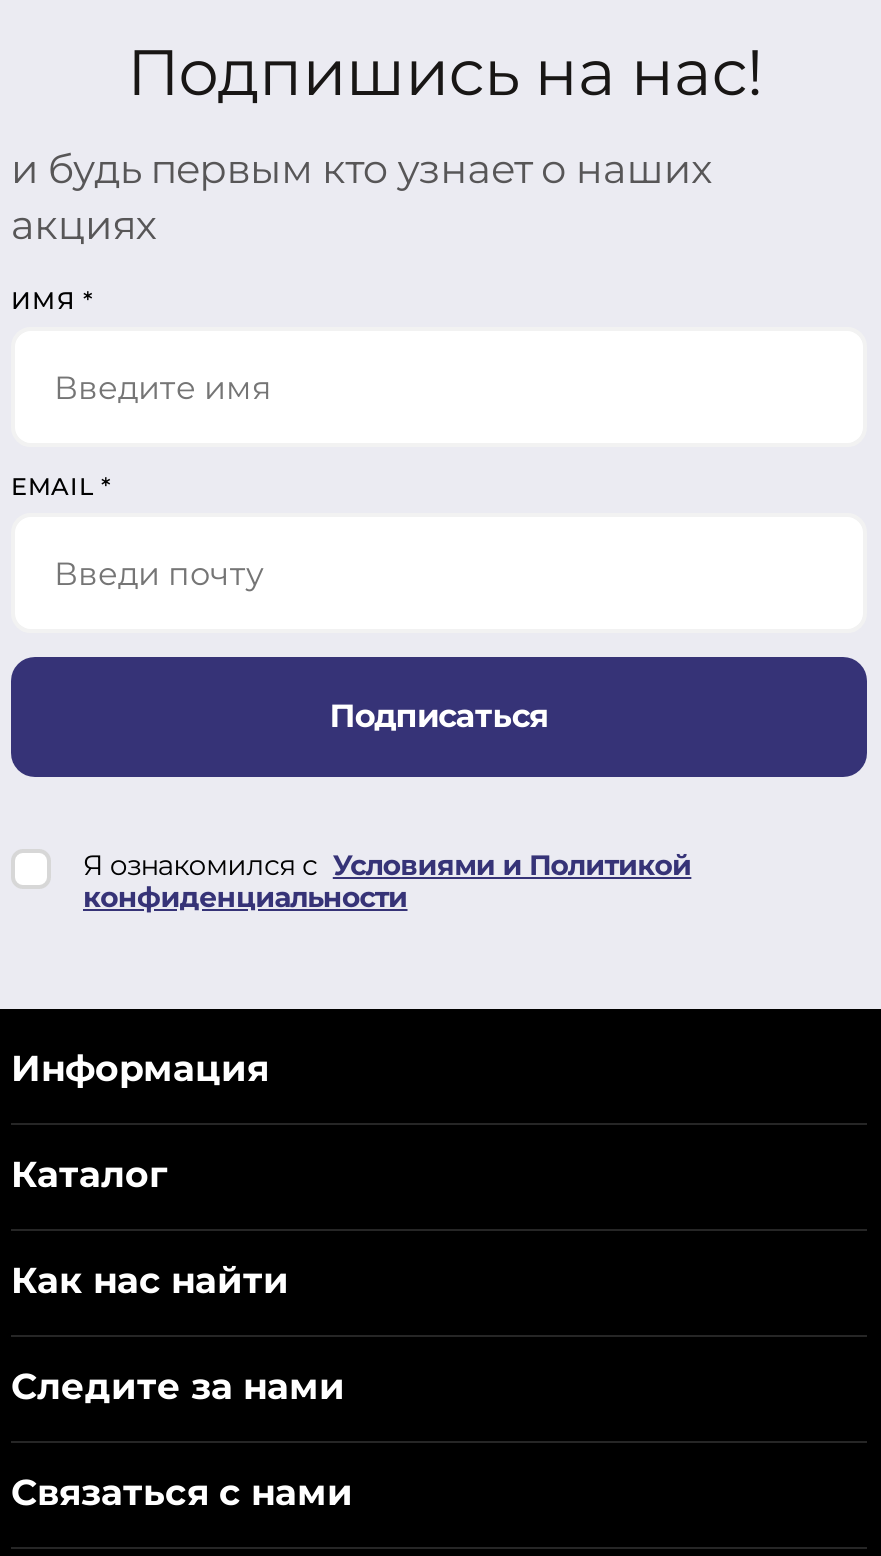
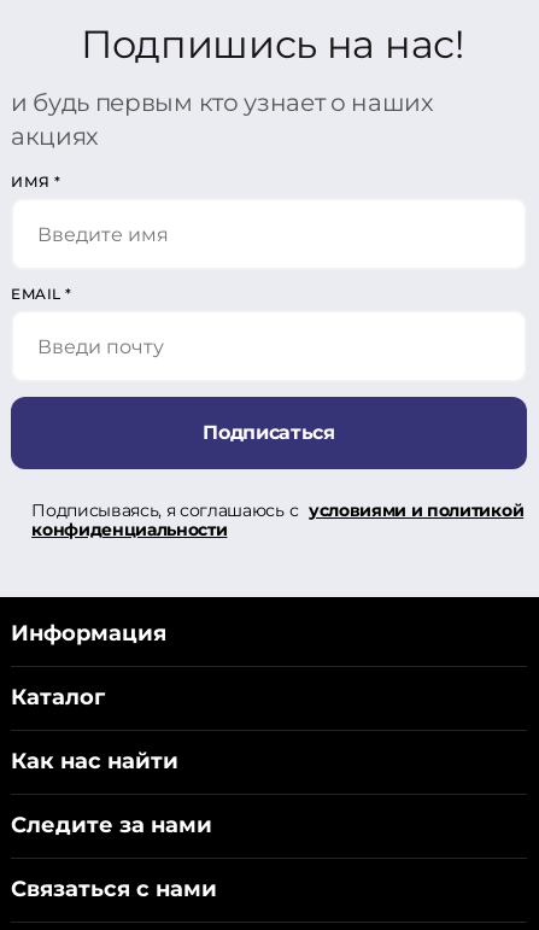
[83,847,691,883] Я ознакомился с Условиями и Политикой -> [32,499,524,521] Подписываясь, я соглашаюсь с условиями и политикой

